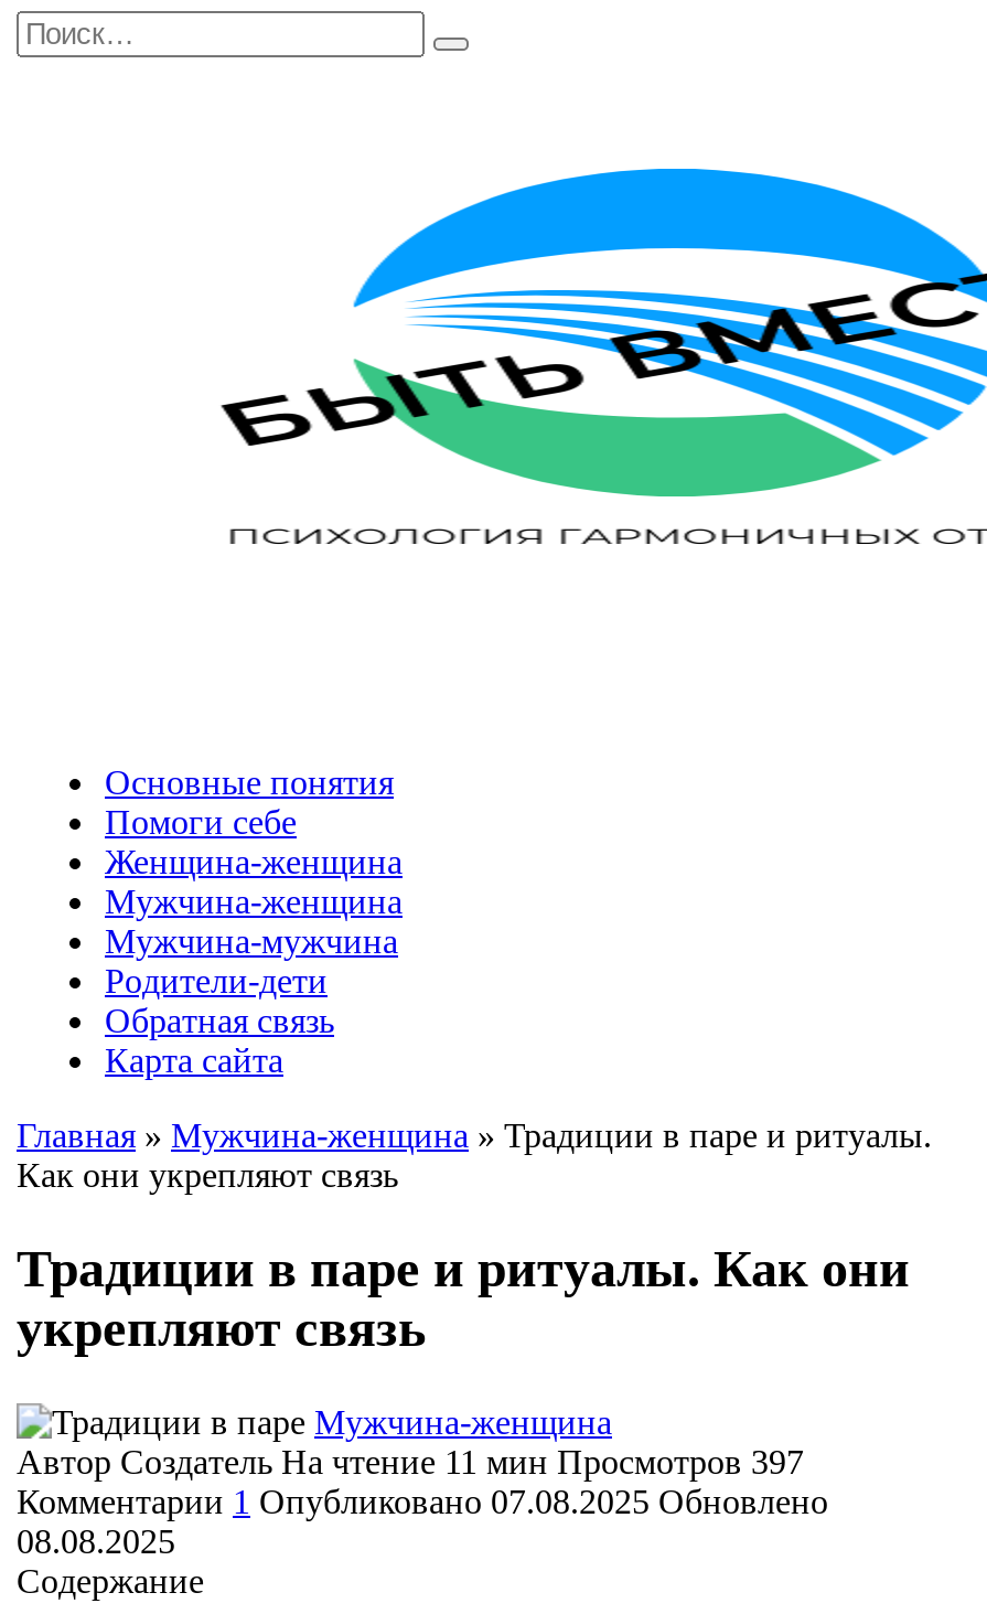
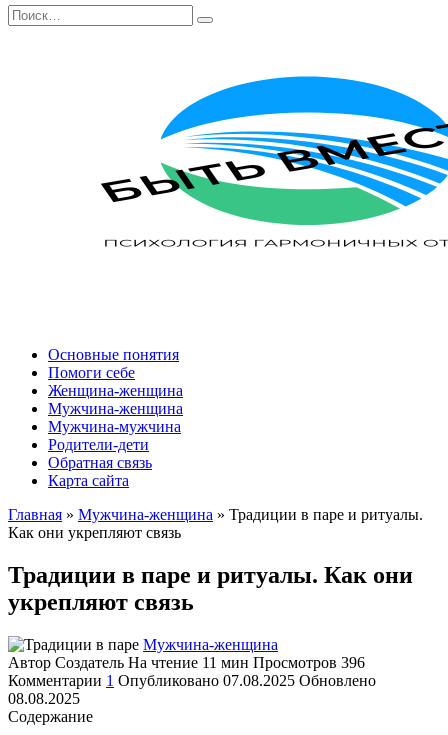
[17,1443,804,1480] Автор Создатель На чтение 11 мин Просмотров 397 -> [8,654,365,671] Автор Создатель На чтение 11 мин Просмотров 396

